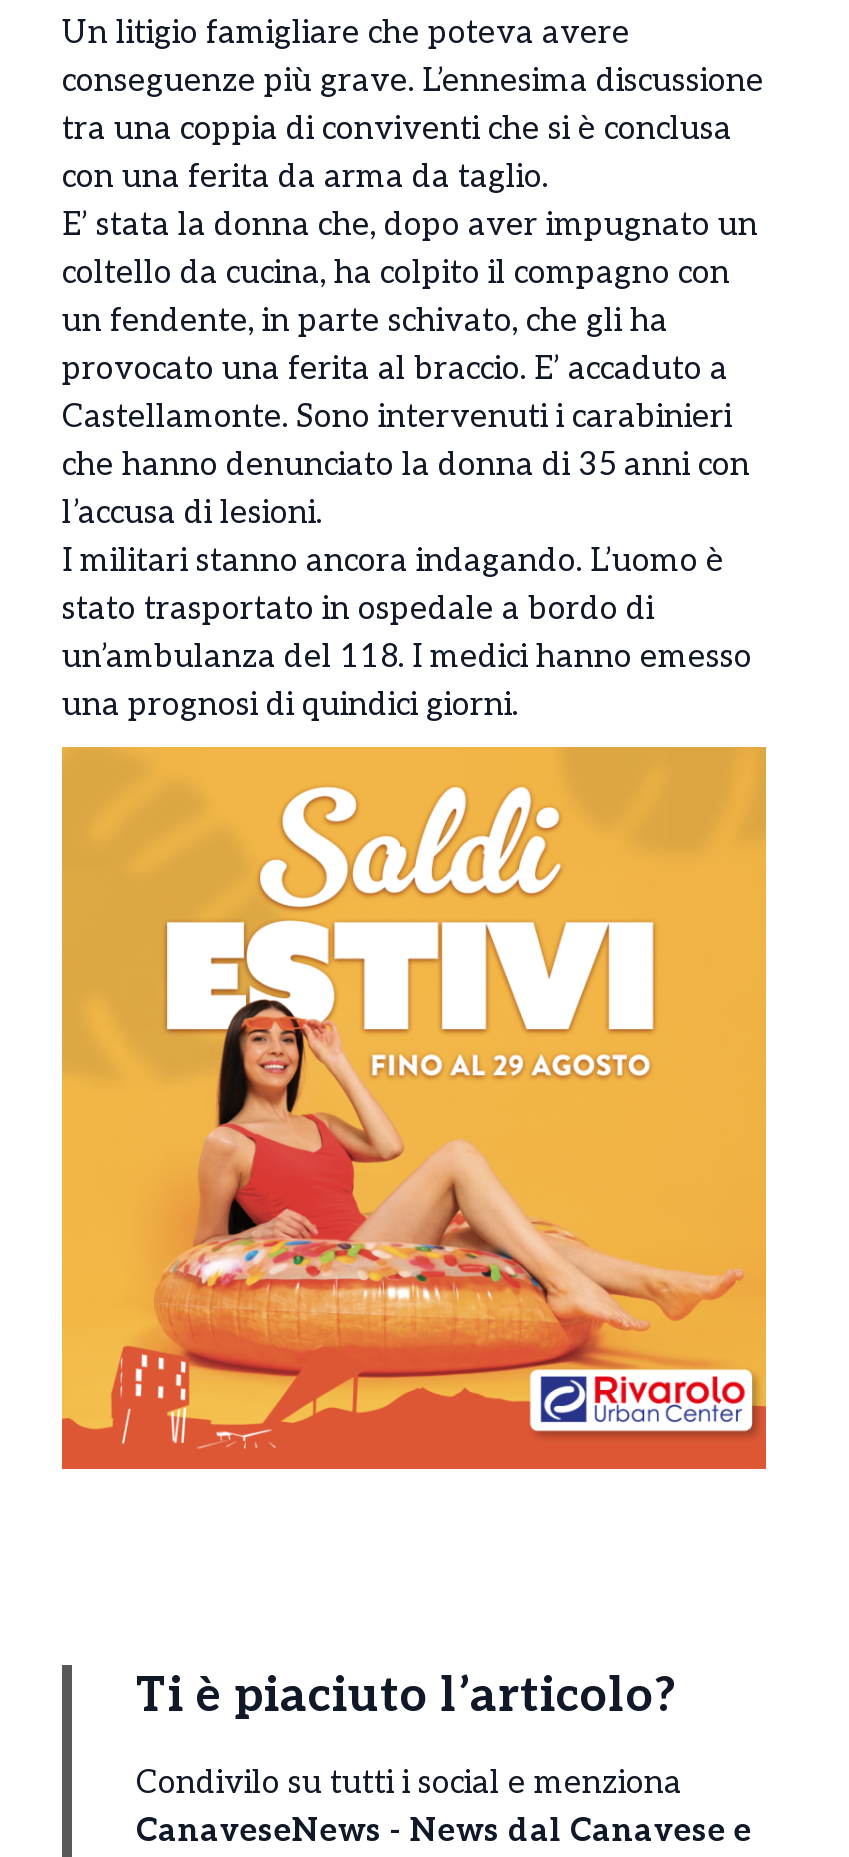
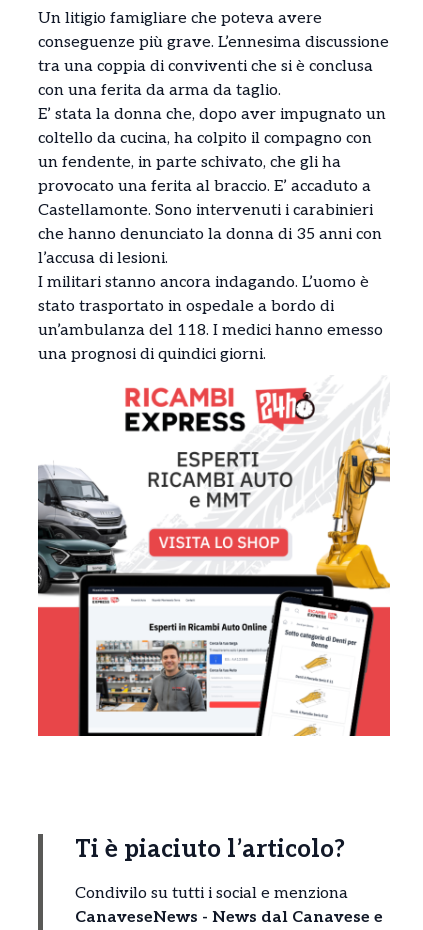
[60,745,768,1471] [image] -> [37,375,391,737] [image]

